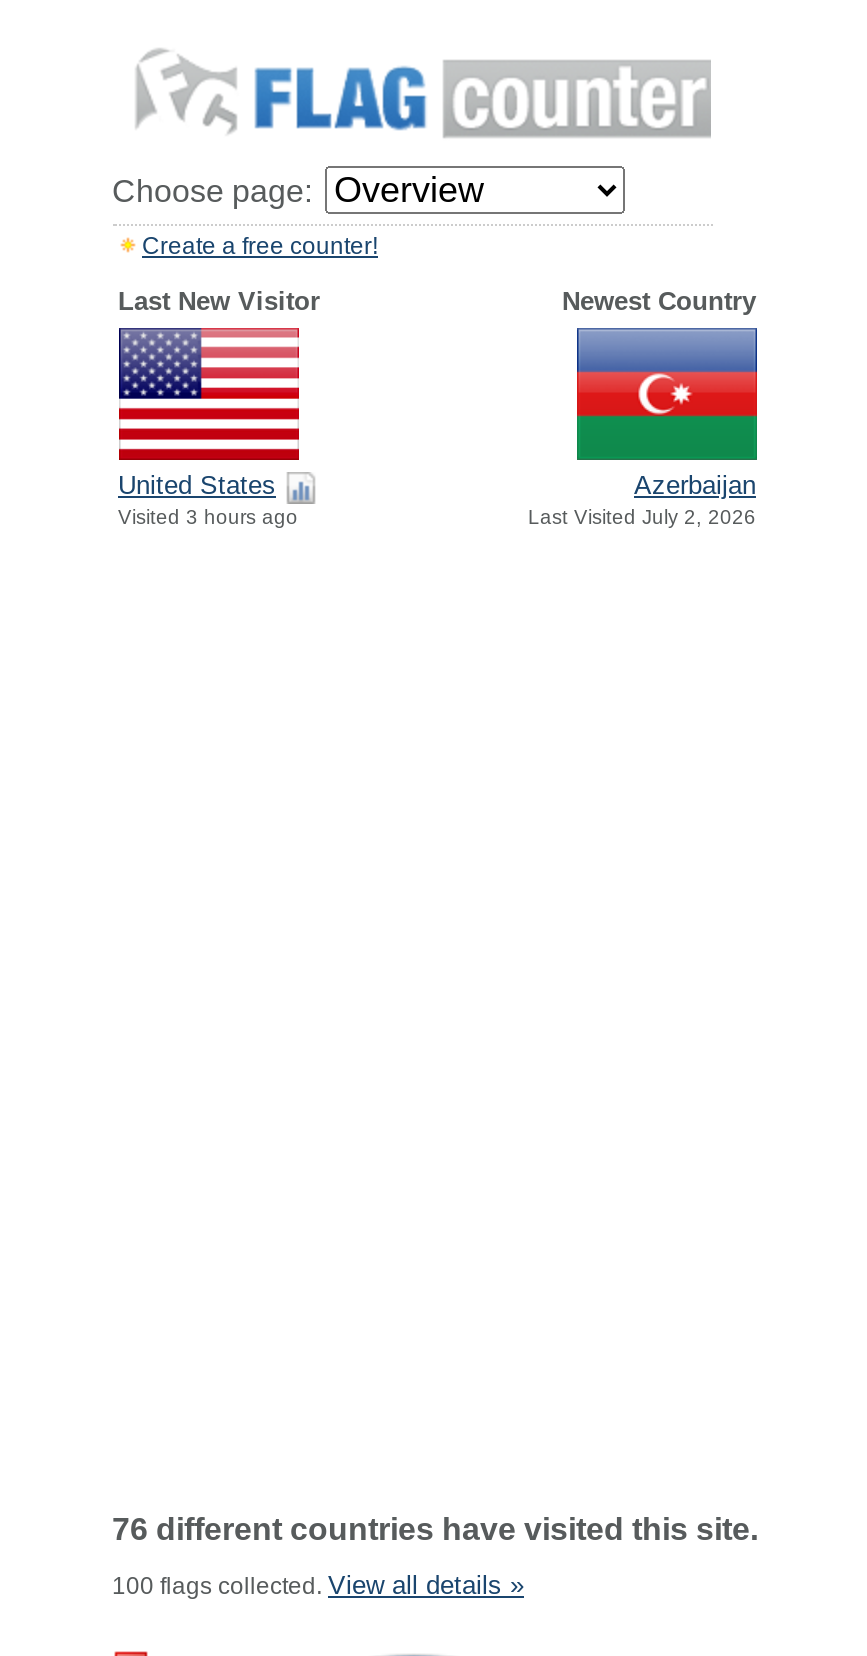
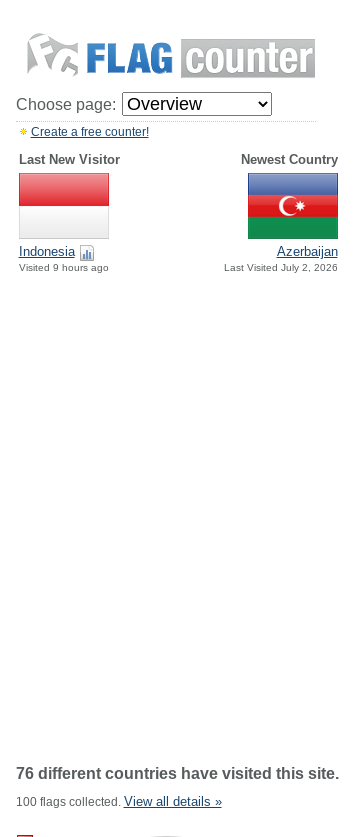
[117,326,301,529] [image] | United States | Visited 3 hours ago -> [18,172,110,273] [image] | Indonesia | Visited 9 hours ago

